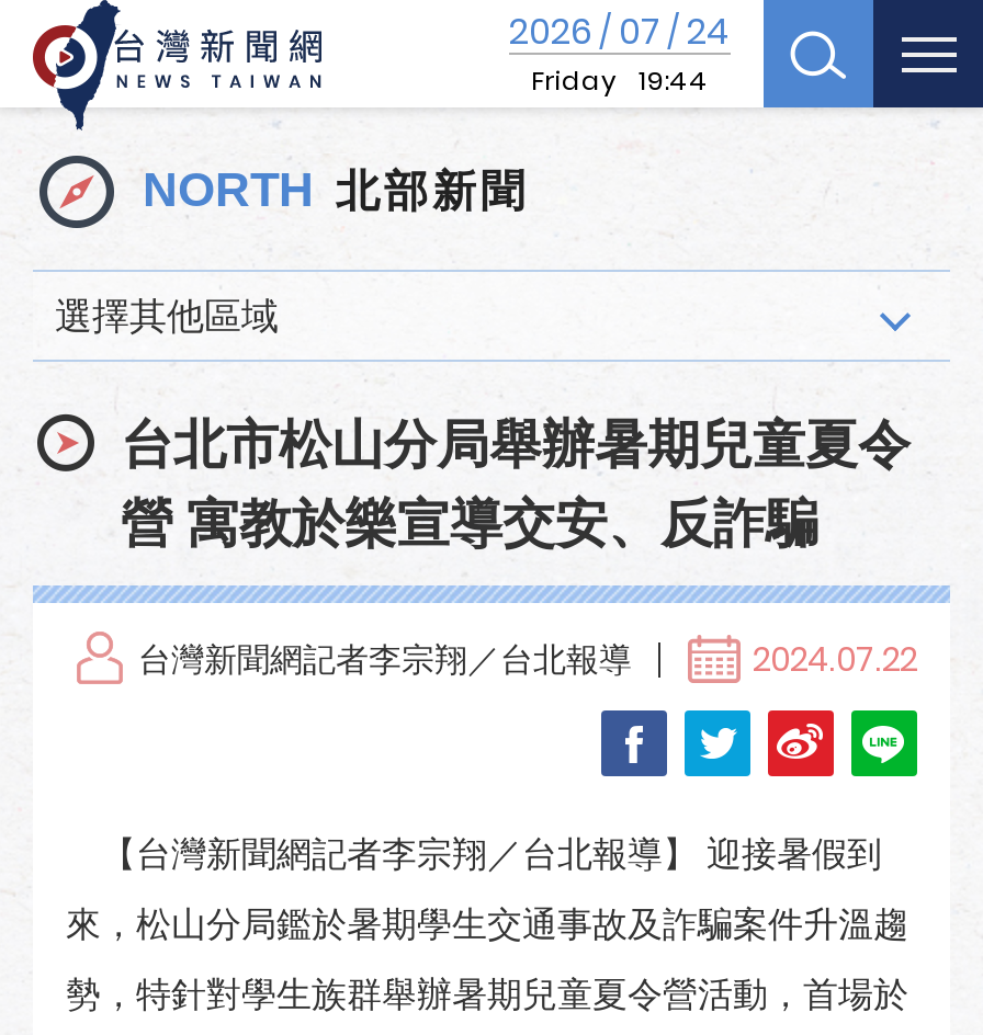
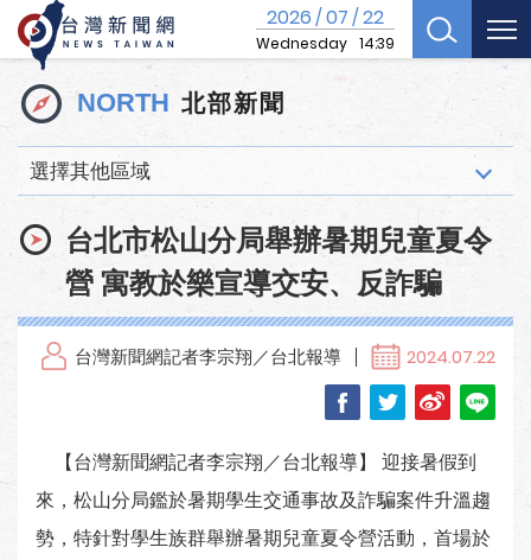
[509,7,731,99] 2026 / 07 / 24 | Friday 19:44 -> [256,4,395,53] 2026 / 07 / 22 | Wednesday 14:39

